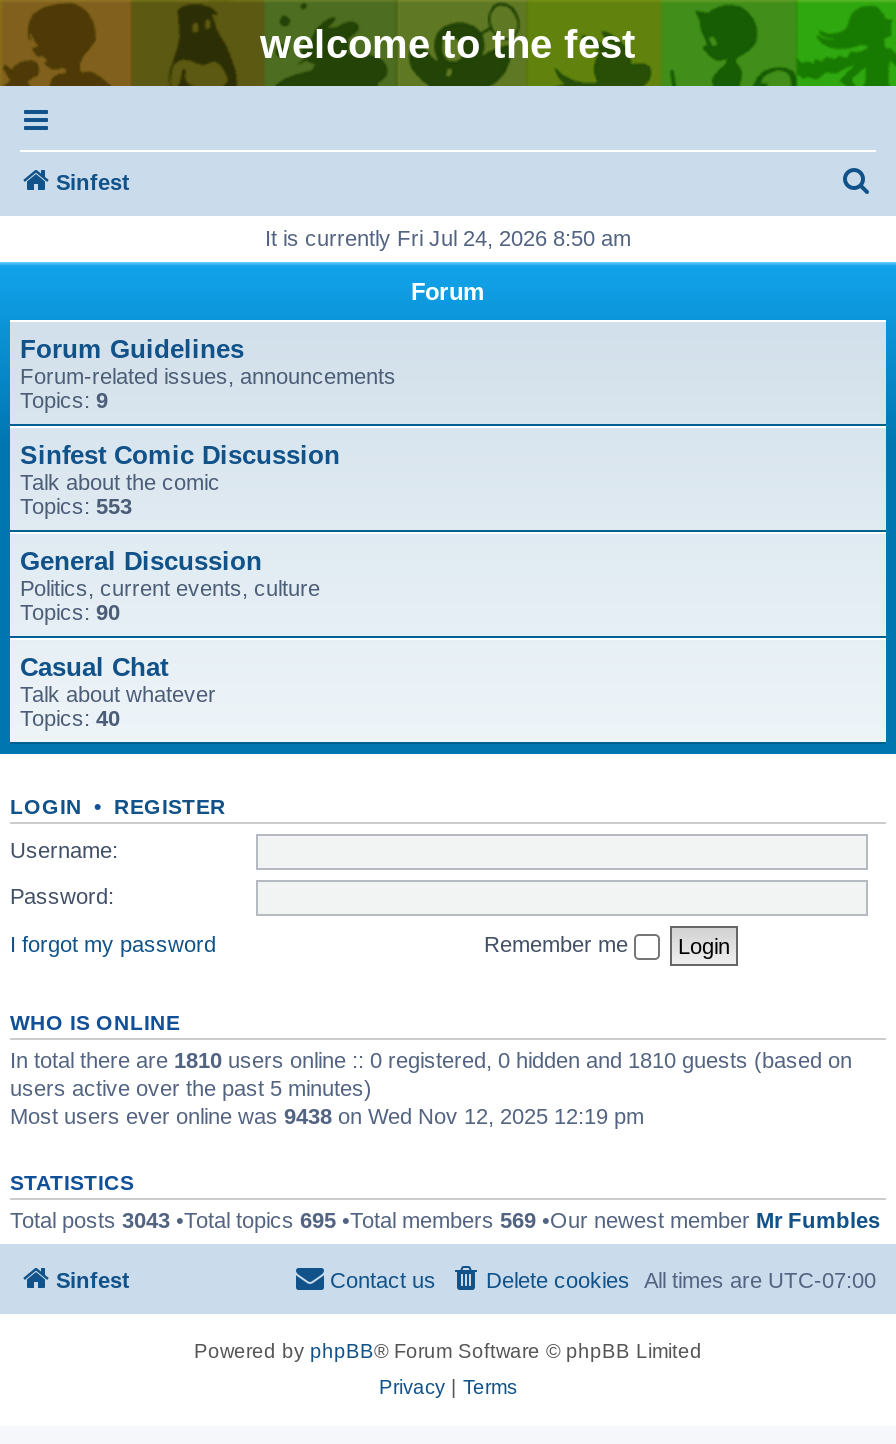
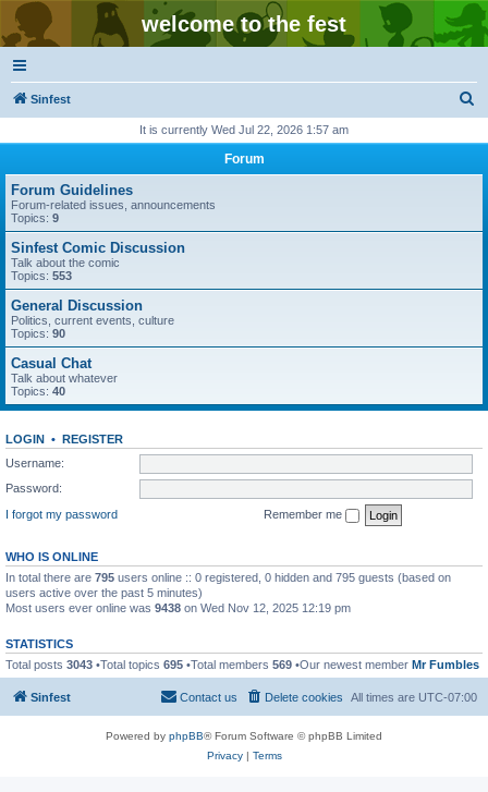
[265,226,631,250] It is currently Fri Jul 24, 2026 8:50 am -> [139,123,349,136] It is currently Wed Jul 22, 2026 1:57 am
[10,1047,852,1071] In total there are 1810 users online :: 0 registered, 0 hidden and 1810 guests (based on -> [5,570,451,583] In total there are 795 users online :: 0 registered, 0 hidden and 795 guests (based on

